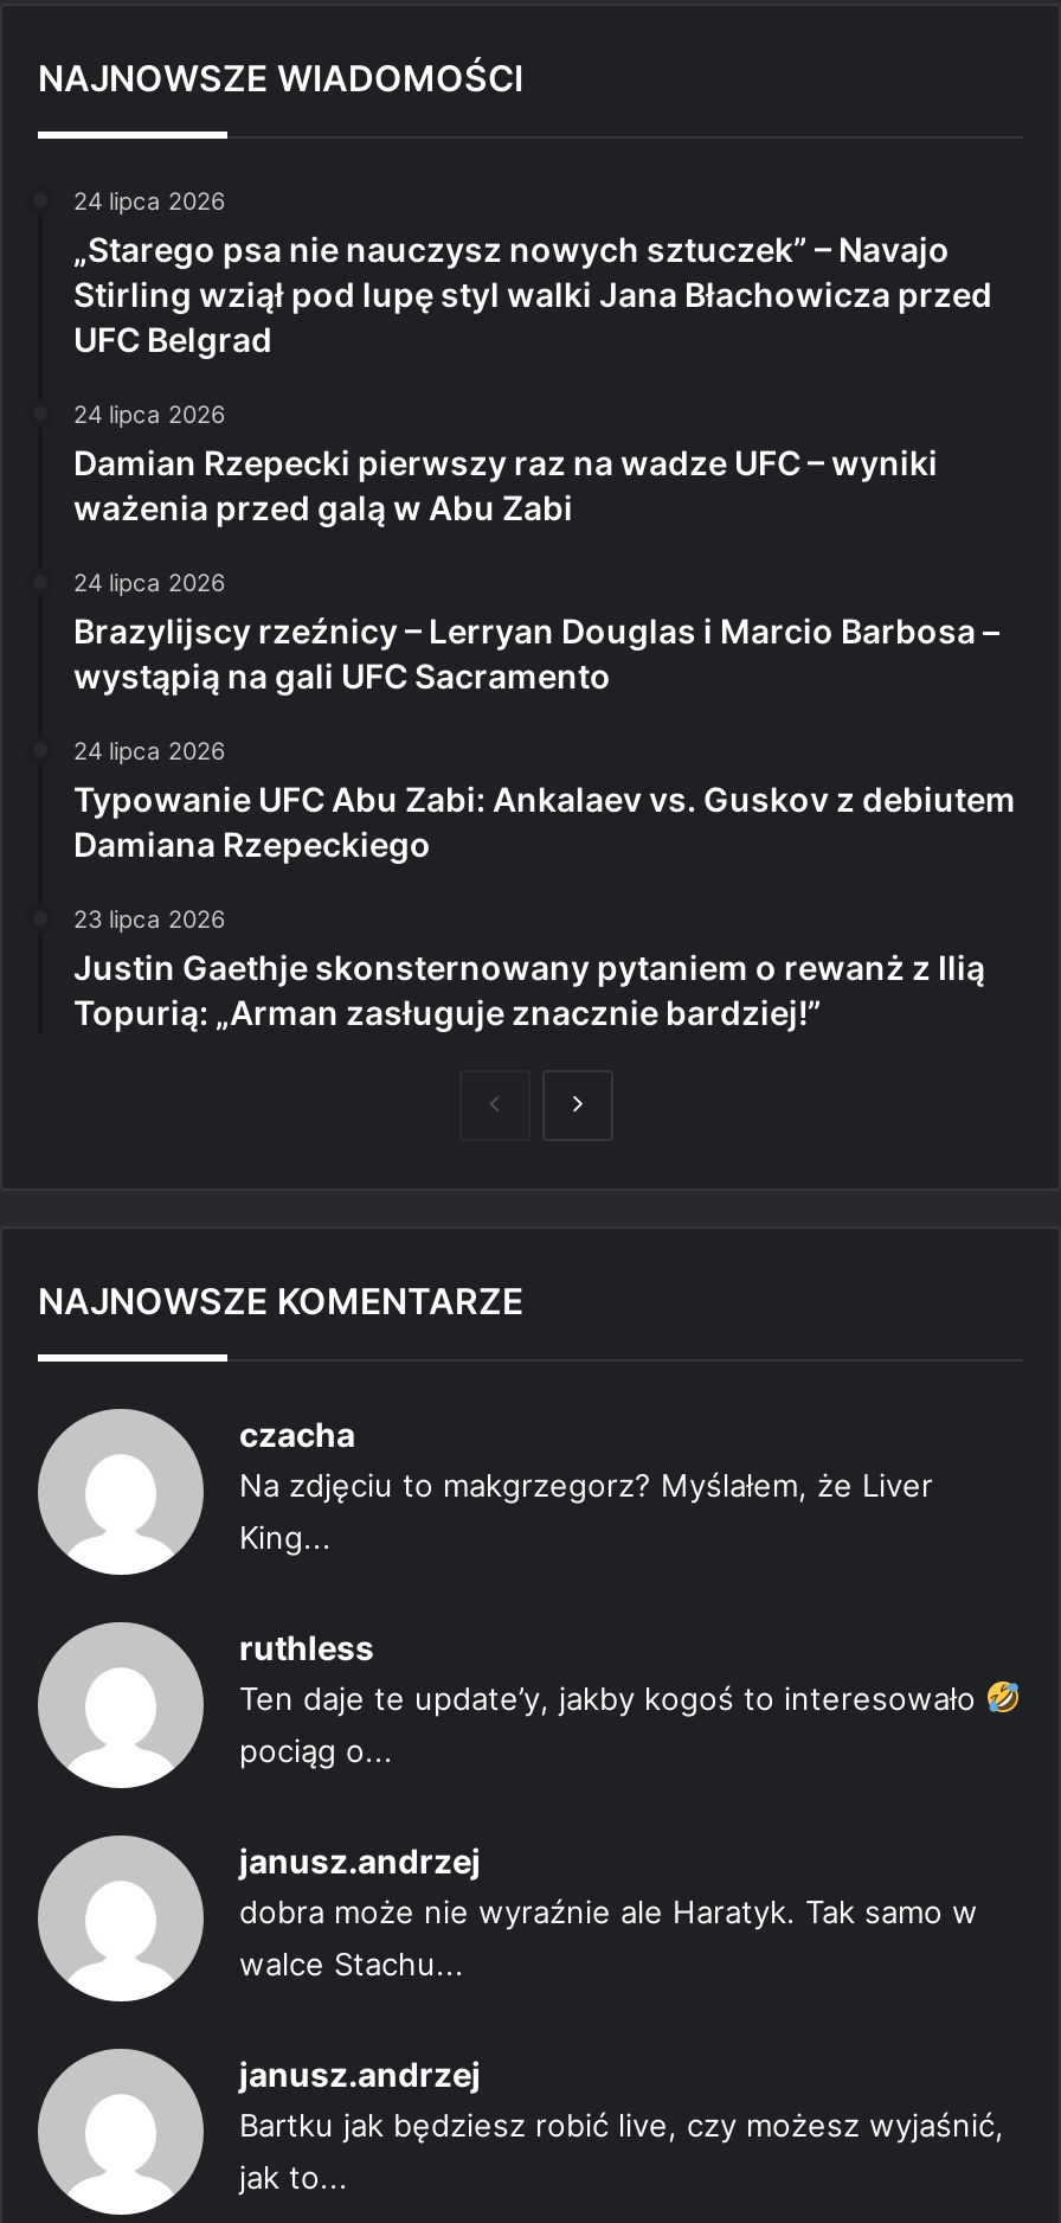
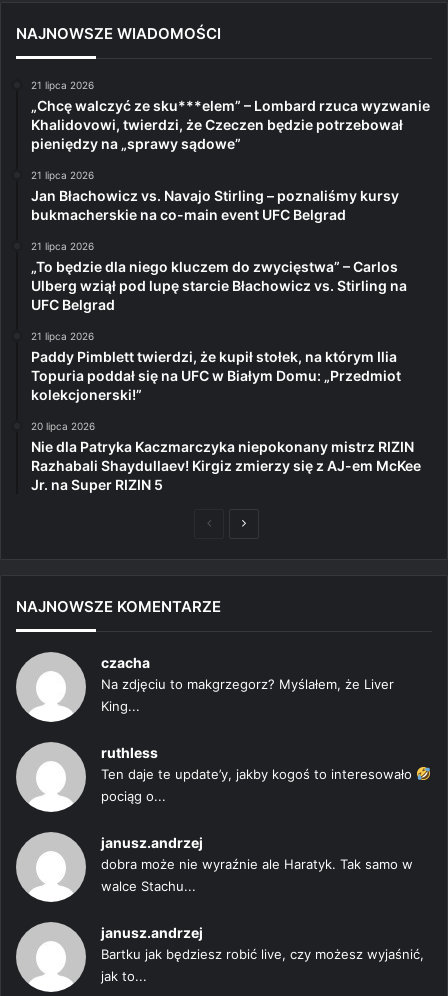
[73,185,992,313] 24 lipca 2026 | „Starego psa nie nauczysz nowych sztuczek” – Navajo | Stirling wziął pod lupę styl walki Jana Błachowicza przed -> [31,78,430,293] 21 lipca 2026 | „Chcę walczyć ze sku***elem” – Lombard rzuca wyzwanie | Khalidovowi, twierdzi, że Czeczen będzie potrzebował | pieniędzy na „sprawy sądowe” | 21 lipca 2026 | Jan Błachowicz vs. Navajo Stirling – poznaliśmy kursy | bukmacherskie na co-main event UFC Belgrad | 21 lipca 2026 | „To będzie dla niego kluczem do zwycięstwa” – Carlos | Ulberg wziął pod lupę starcie Błachowicz vs. Stirling na
moved [73,318,272,358] -> [31,295,115,312]: UFC Belgrad
[73,398,1016,1031] 24 lipca 2026 | Damian Rzepecki pierwszy raz na wadze UFC – wyniki | ważenia przed galą w Abu Zabi | 24 lipca 2026 | Brazylijscy rzeźnicy – Lerryan Douglas i Marcio Barbosa – | wystąpią na gali UFC Sacramento | 24 lipca 2026 | Typowanie UFC Abu Zabi: Ankalaev vs. Guskov z debiutem | Damiana Rzepeckiego | 23 lipca 2026 | Justin Gaethje skonsternowany pytaniem o rewanż z Ilią | Topurią: „Arman zasługuje znacznie bardziej!” -> [31,329,421,492] 21 lipca 2026 | Paddy Pimblett twierdzi, że kupił stołek, na którym Ilia | Topuria poddał się na UFC w Białym Domu: „Przedmiot | kolekcjonerski!” | 20 lipca 2026 | Nie dla Patryka Kaczmarczyka niepokonany mistrz RIZIN | Razhabali Shaydullaev! Kirgiz zmierzy się z AJ-em McKee | Jr. na Super RIZIN 5

